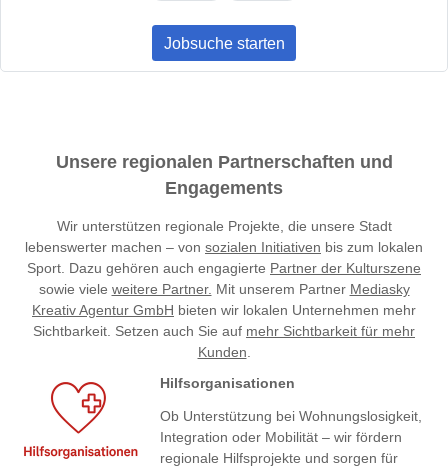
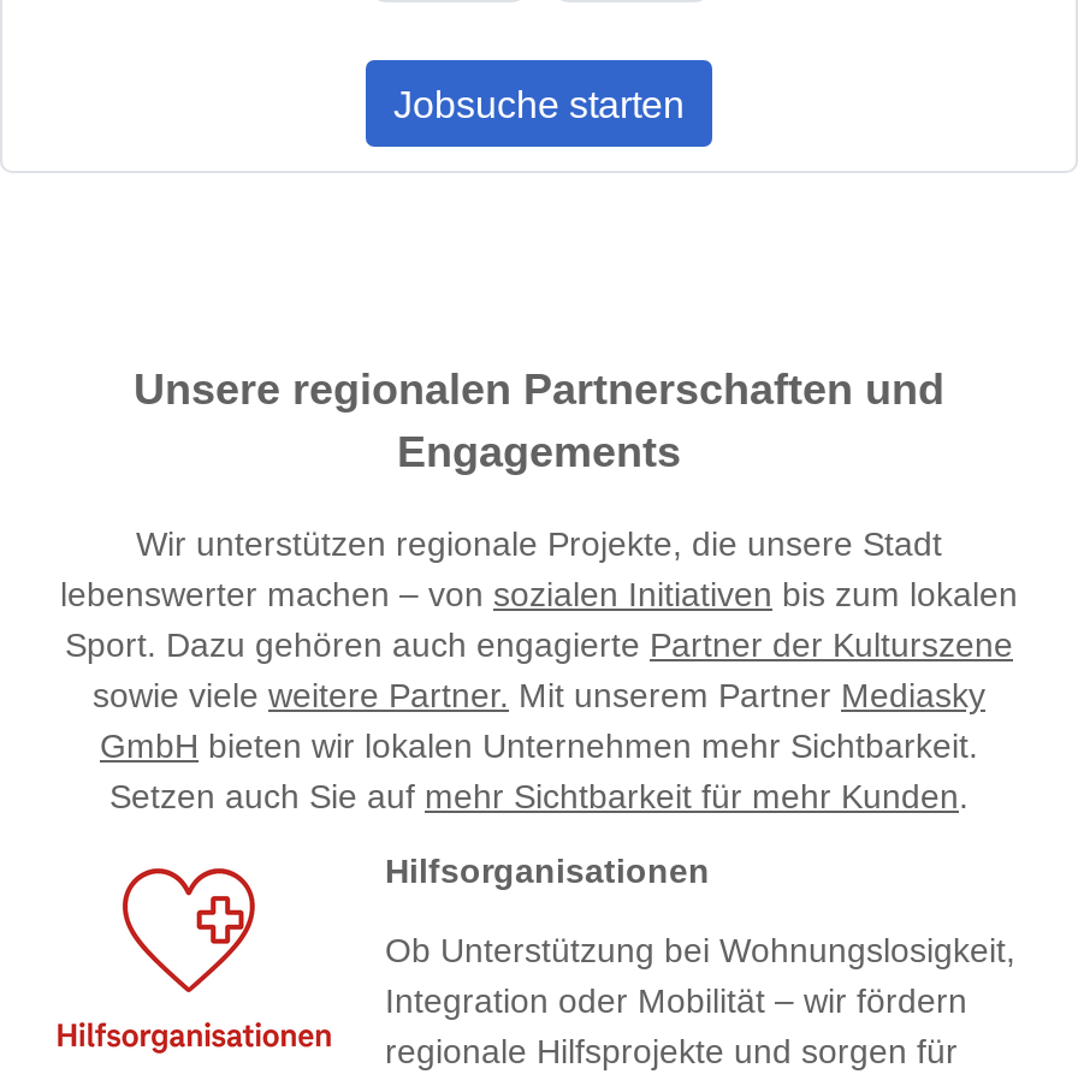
[32,301,416,359] Kreativ Agentur GmbH bieten wir lokalen Unternehmen mehr | Sichtbarkeit. Setzen auch Sie auf mehr Sichtbarkeit für mehr | Kunden. -> [100,725,978,814] GmbH bieten wir lokalen Unternehmen mehr Sichtbarkeit. | Setzen auch Sie auf mehr Sichtbarkeit für mehr Kunden.

